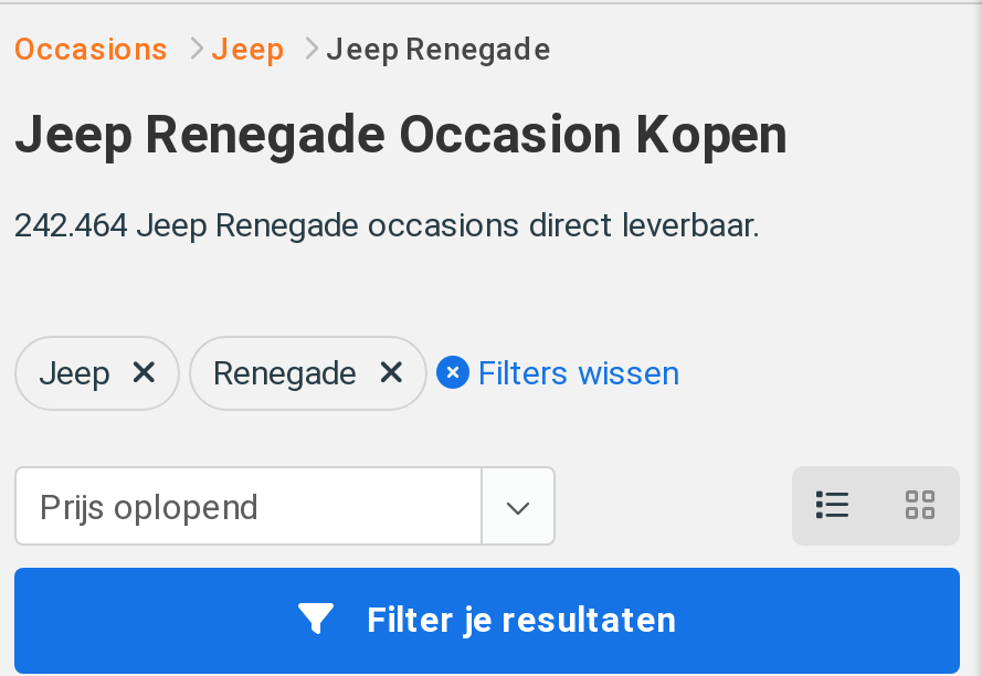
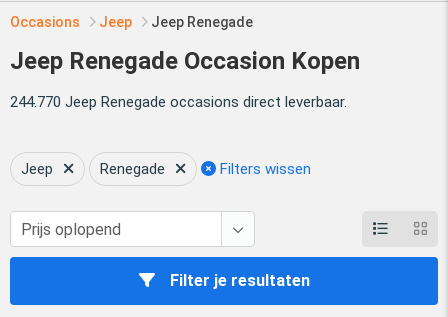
[14,204,759,244] 242.464 Jeep Renegade occasions direct leverbaar. -> [10,92,347,110] 244.770 Jeep Renegade occasions direct leverbaar.

